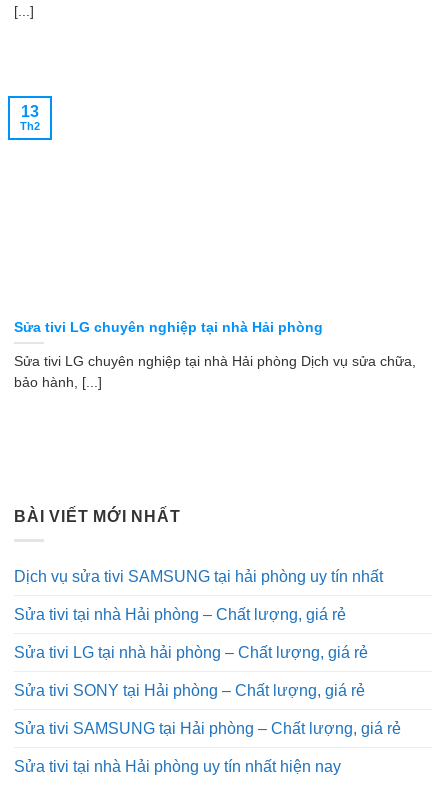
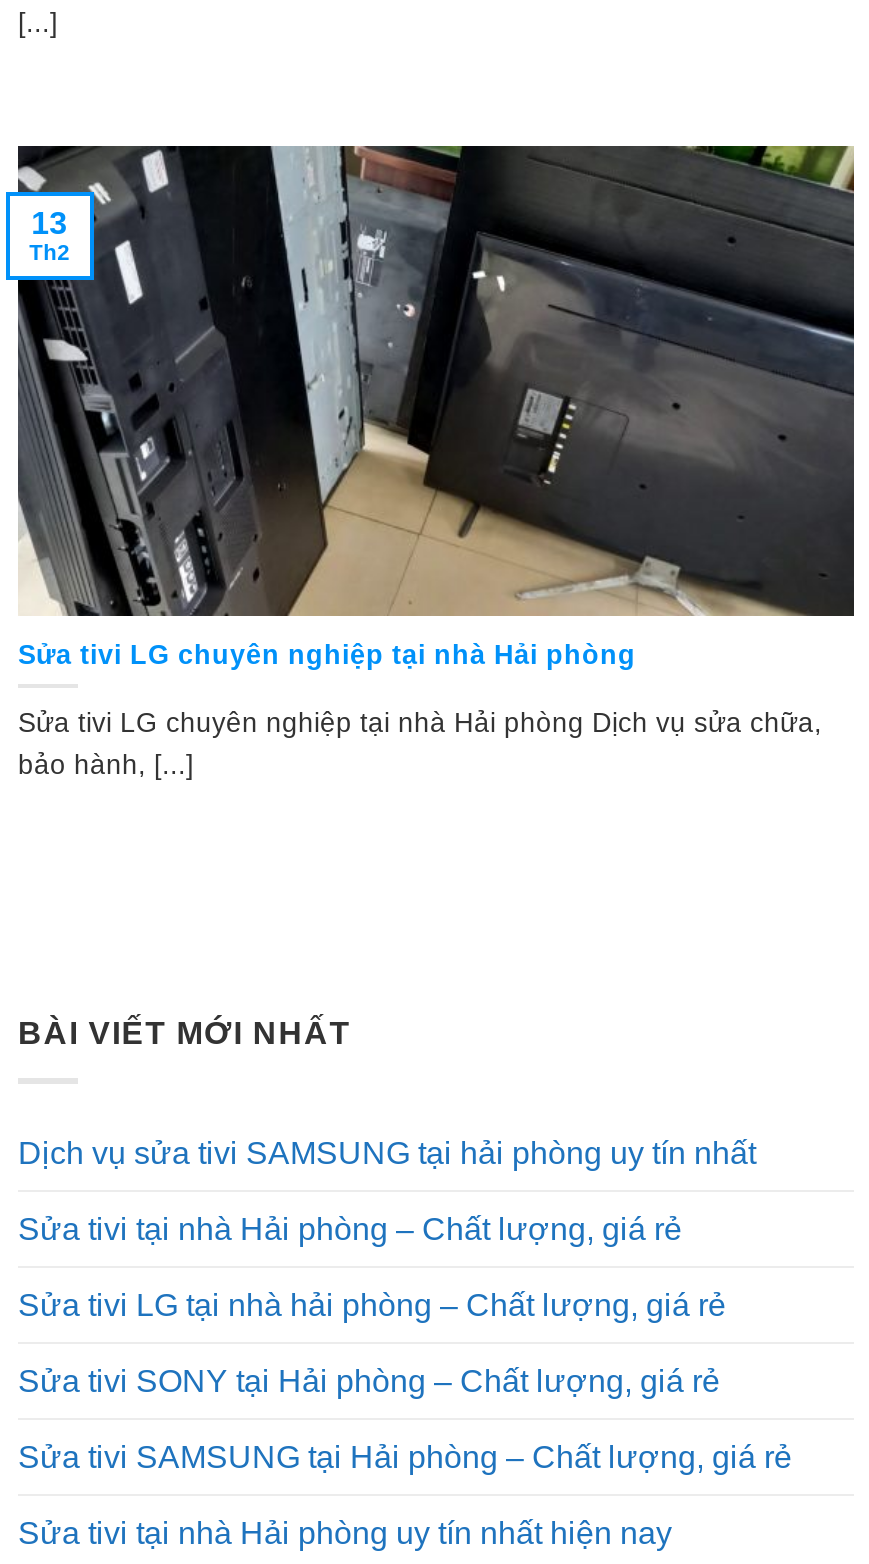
none -> [16,144,856,618] [image]

